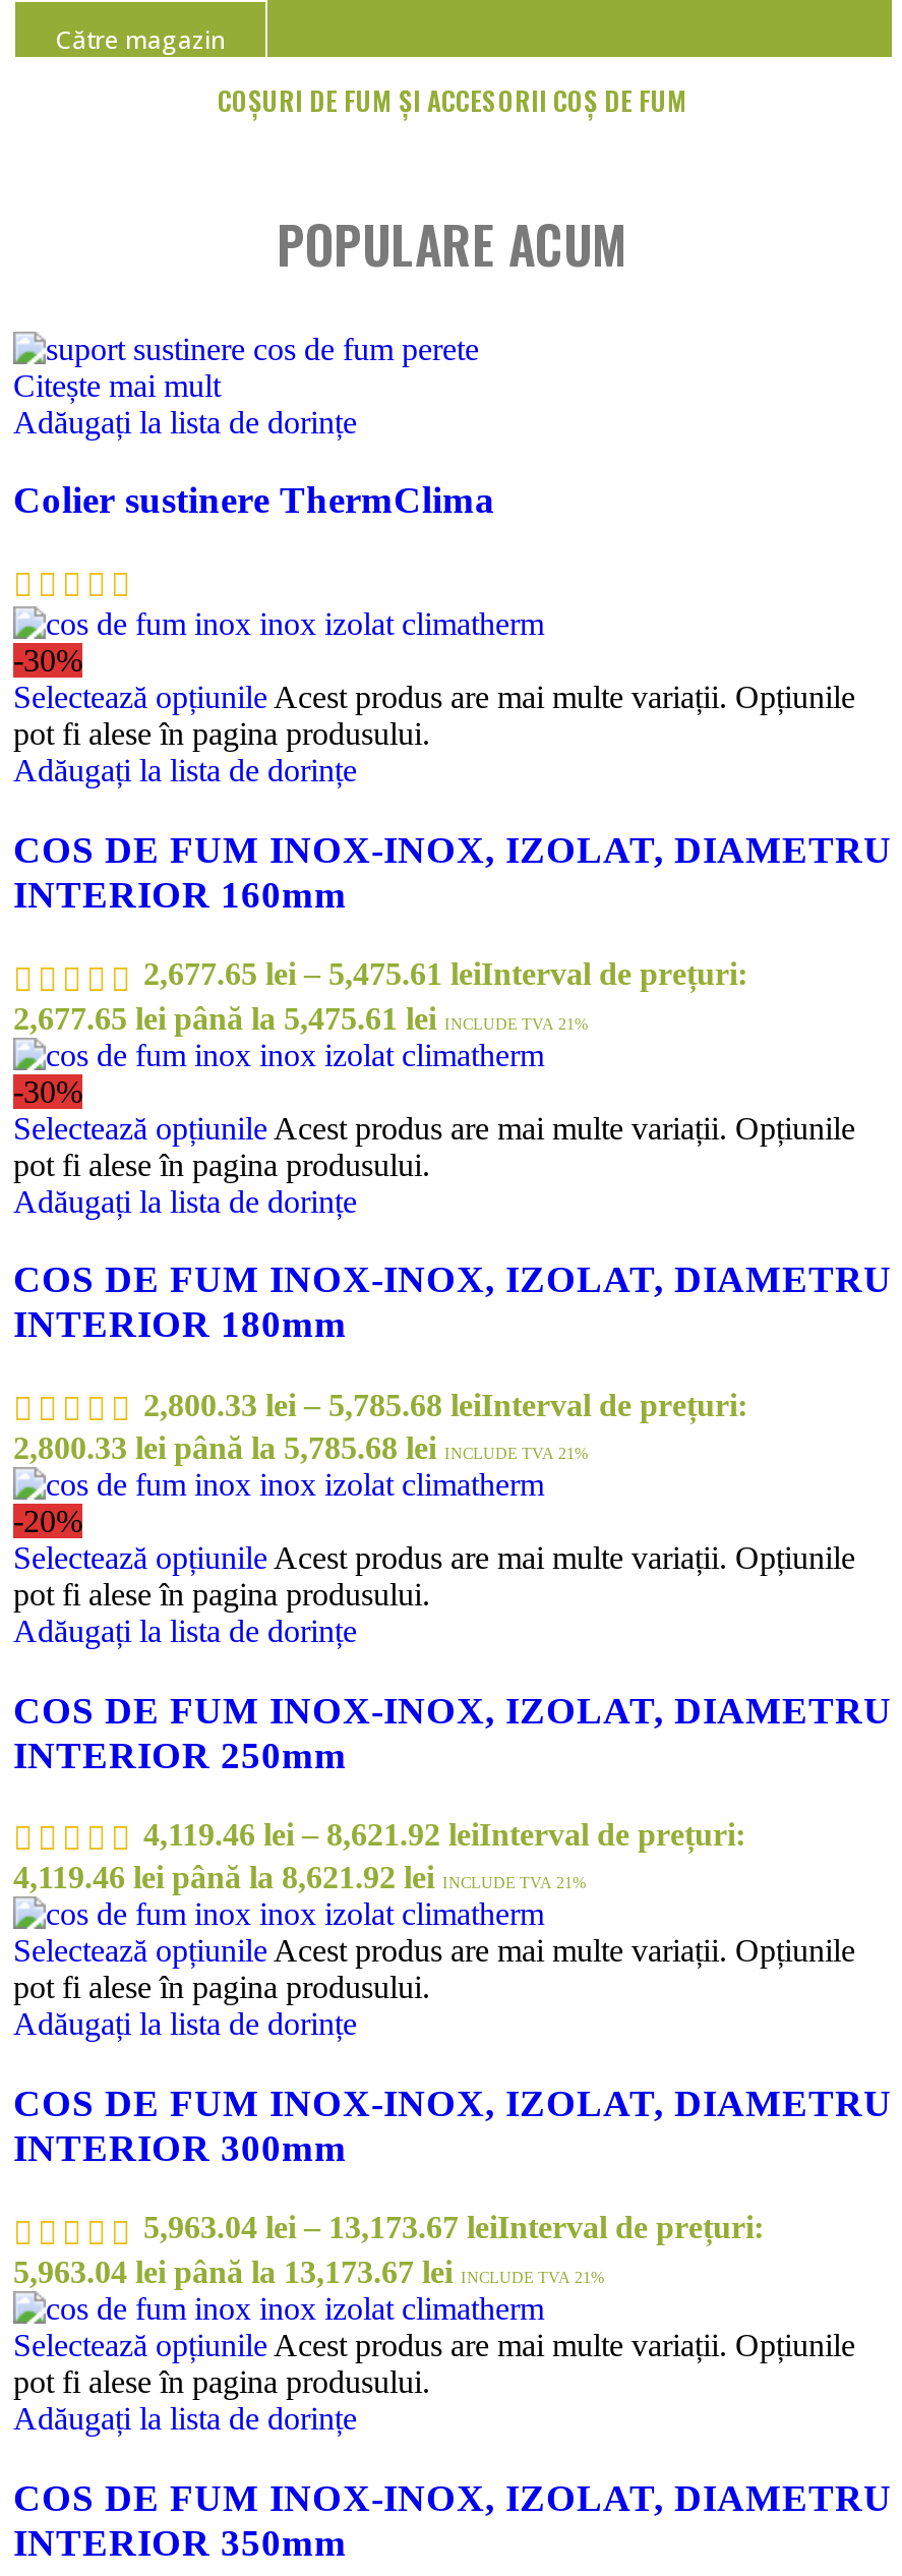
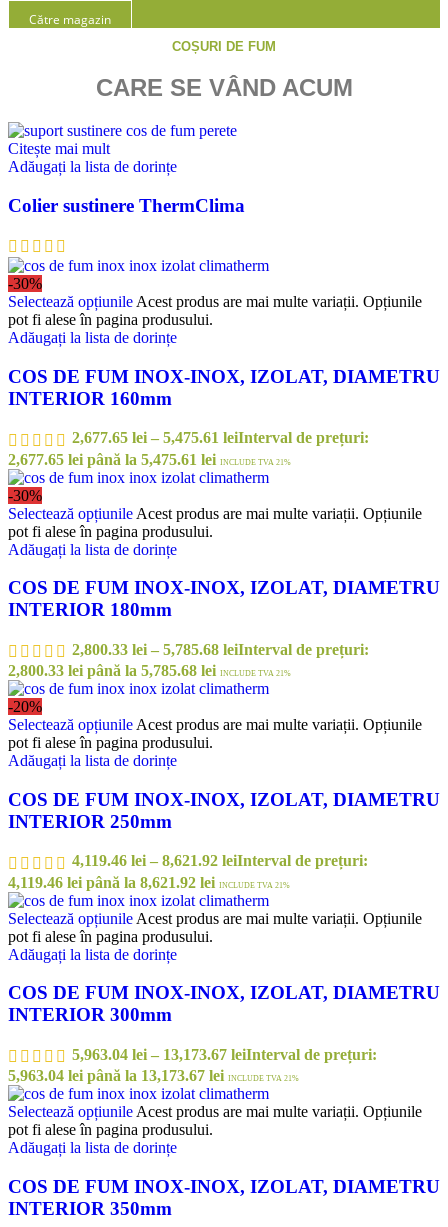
[218,80,687,120] COȘURI DE FUM ȘI ACCESORII COȘ DE FUM -> [172,39,276,54] COȘURI DE FUM
[277,205,628,280] POPULARE ACUM -> [95,74,352,101] CARE SE VÂND ACUM

